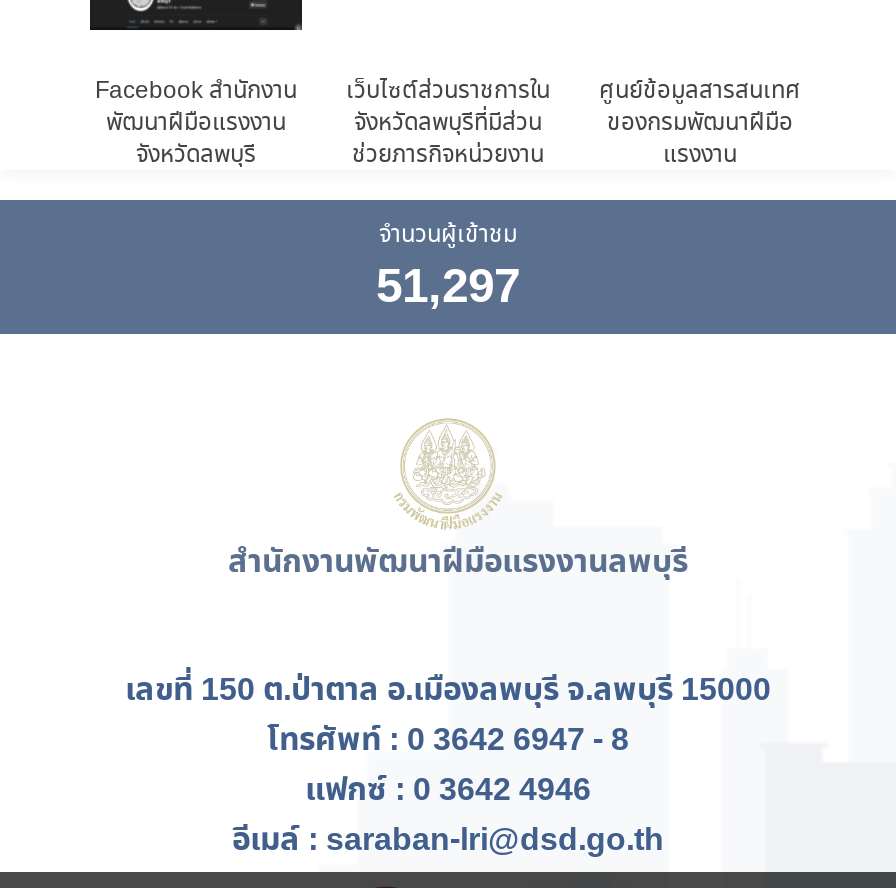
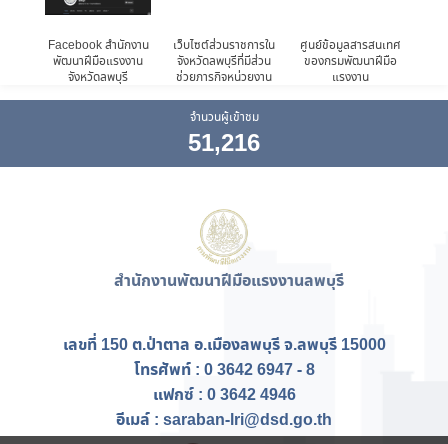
[376,253,520,325] 51,297 -> [188,126,260,162] 51,216

